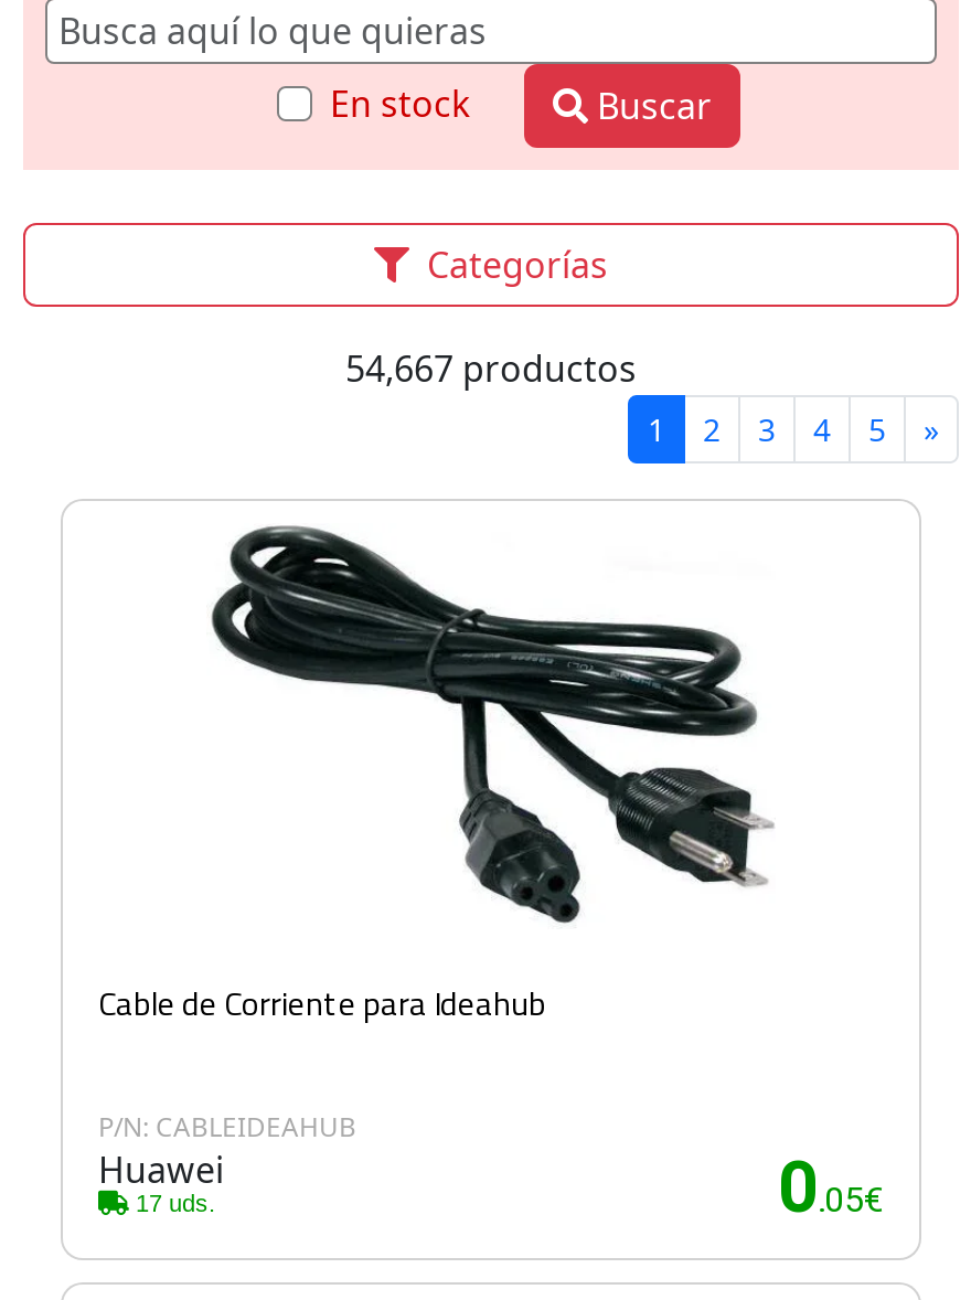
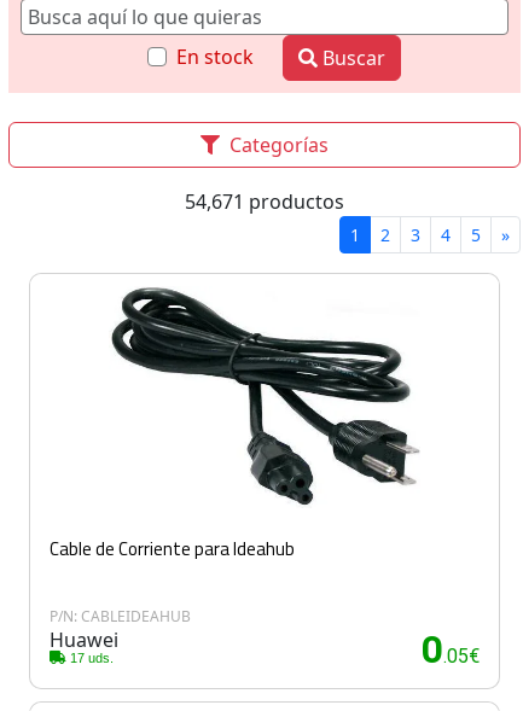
[345,344,637,393] 54,667 productos -> [185,188,344,215] 54,671 productos

